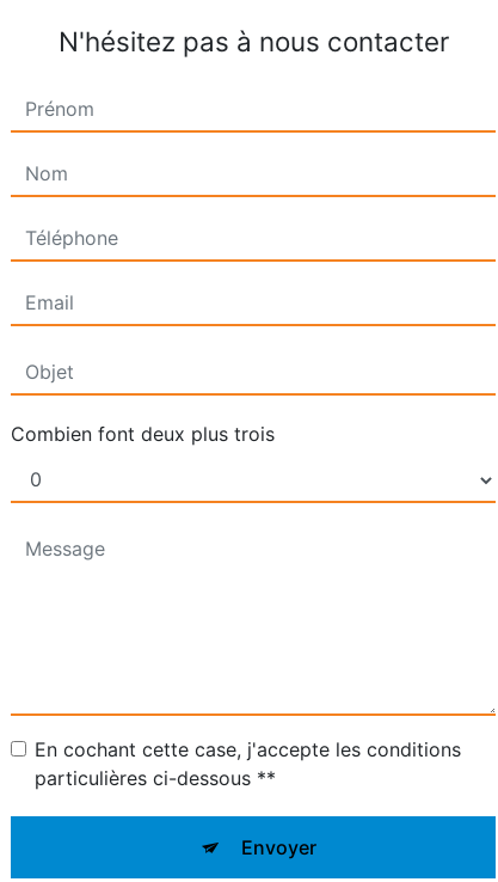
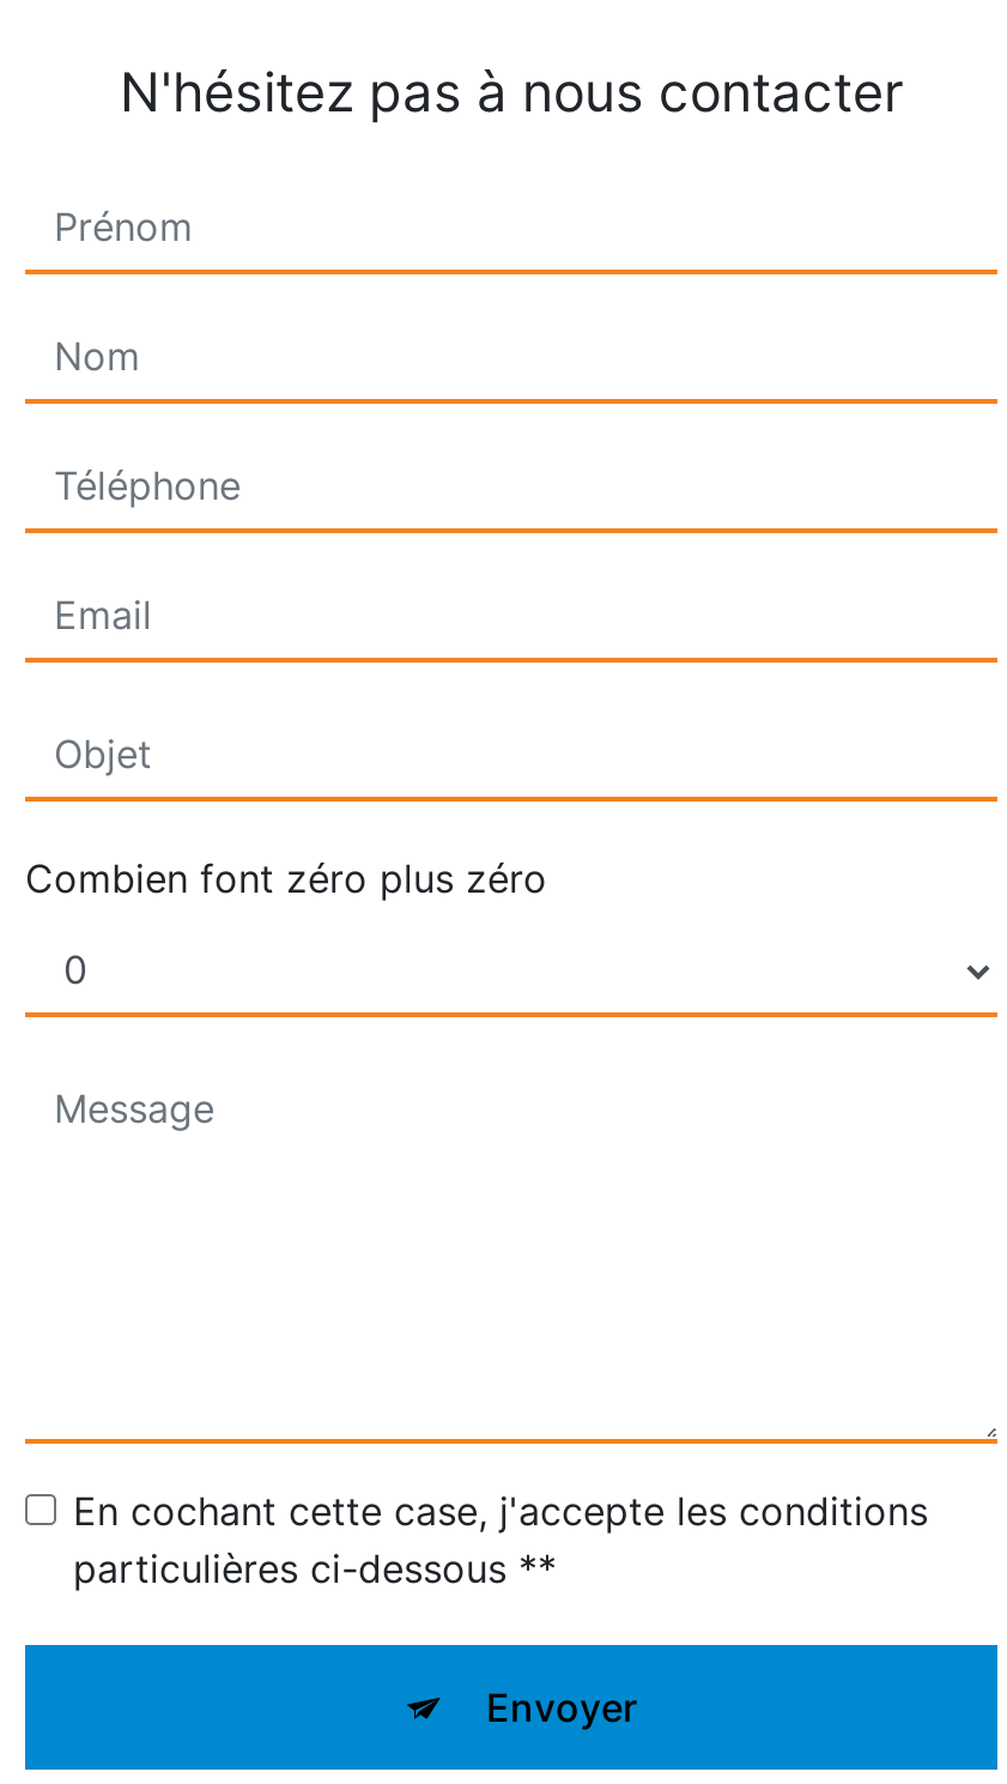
[11,422,275,446] Combien font deux plus trois -> [25,855,547,903] Combien font zéro plus zéro

